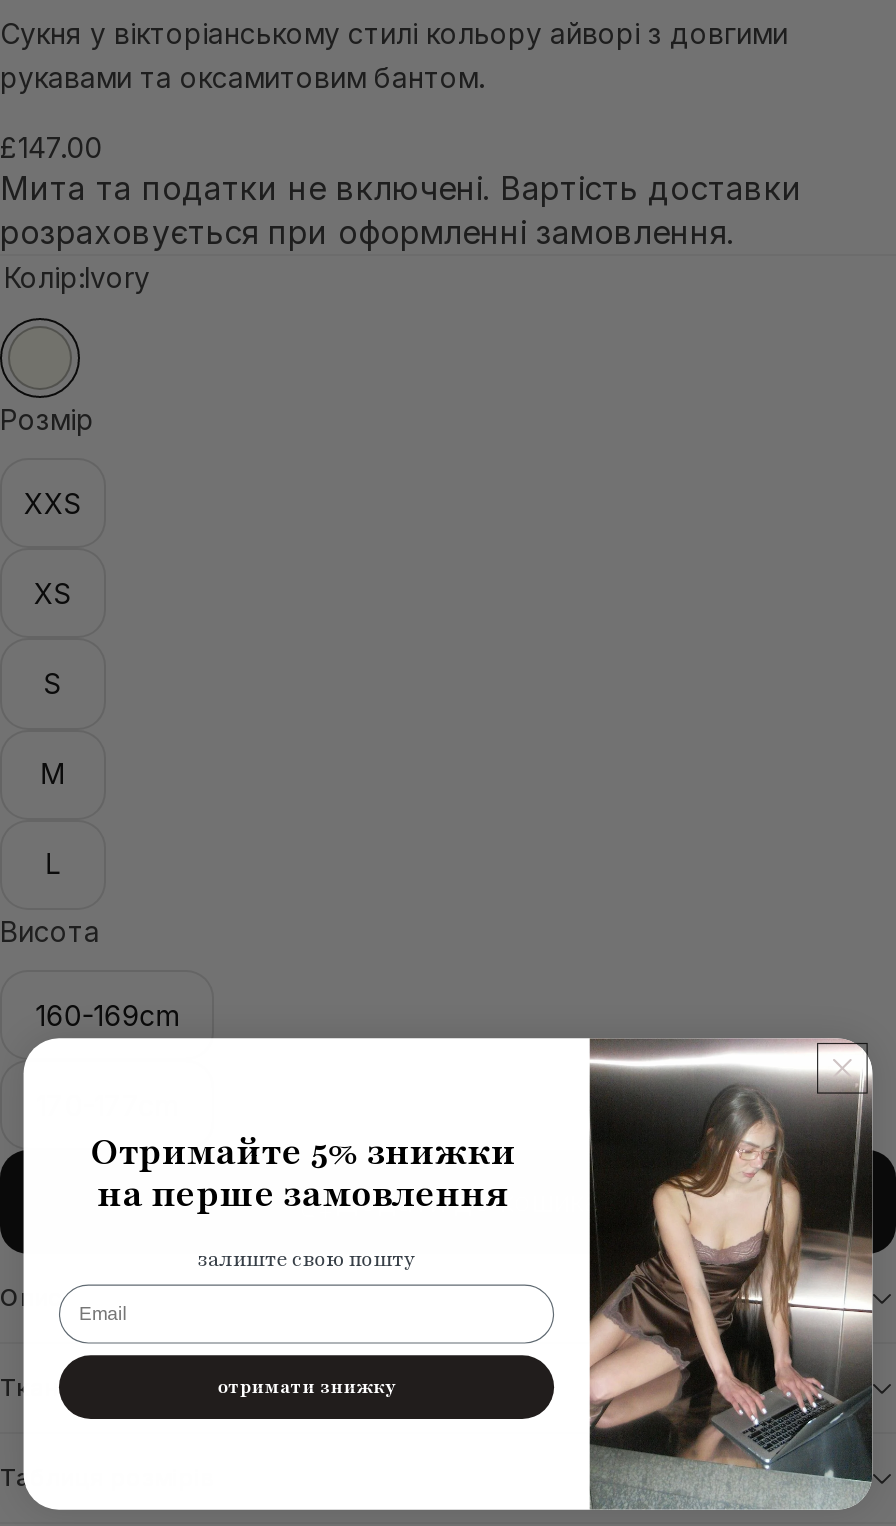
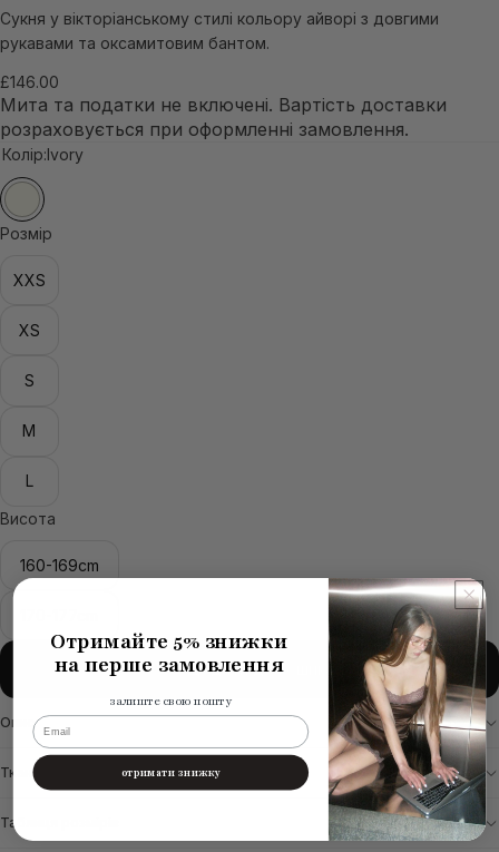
[0,130,102,164] £147.00 -> [0,72,59,91] £146.00

